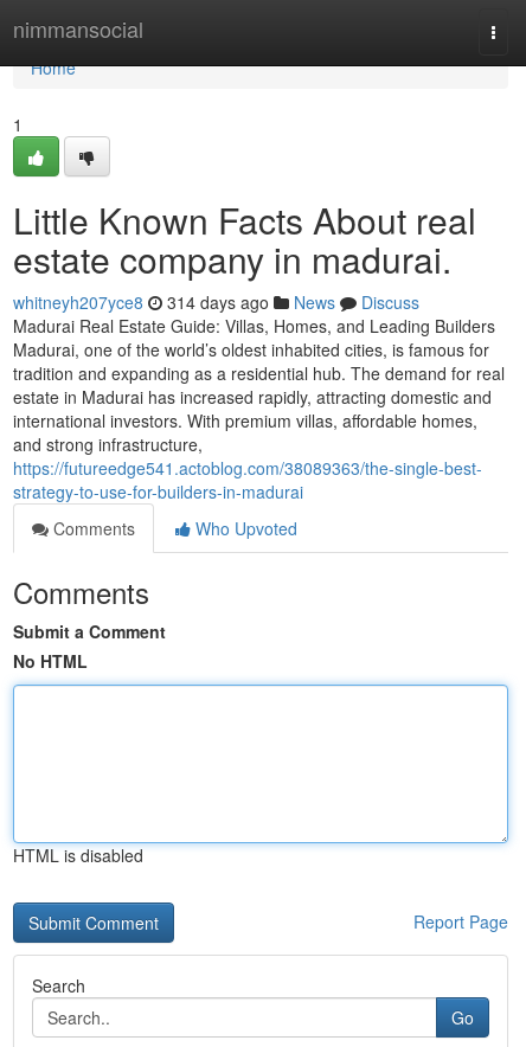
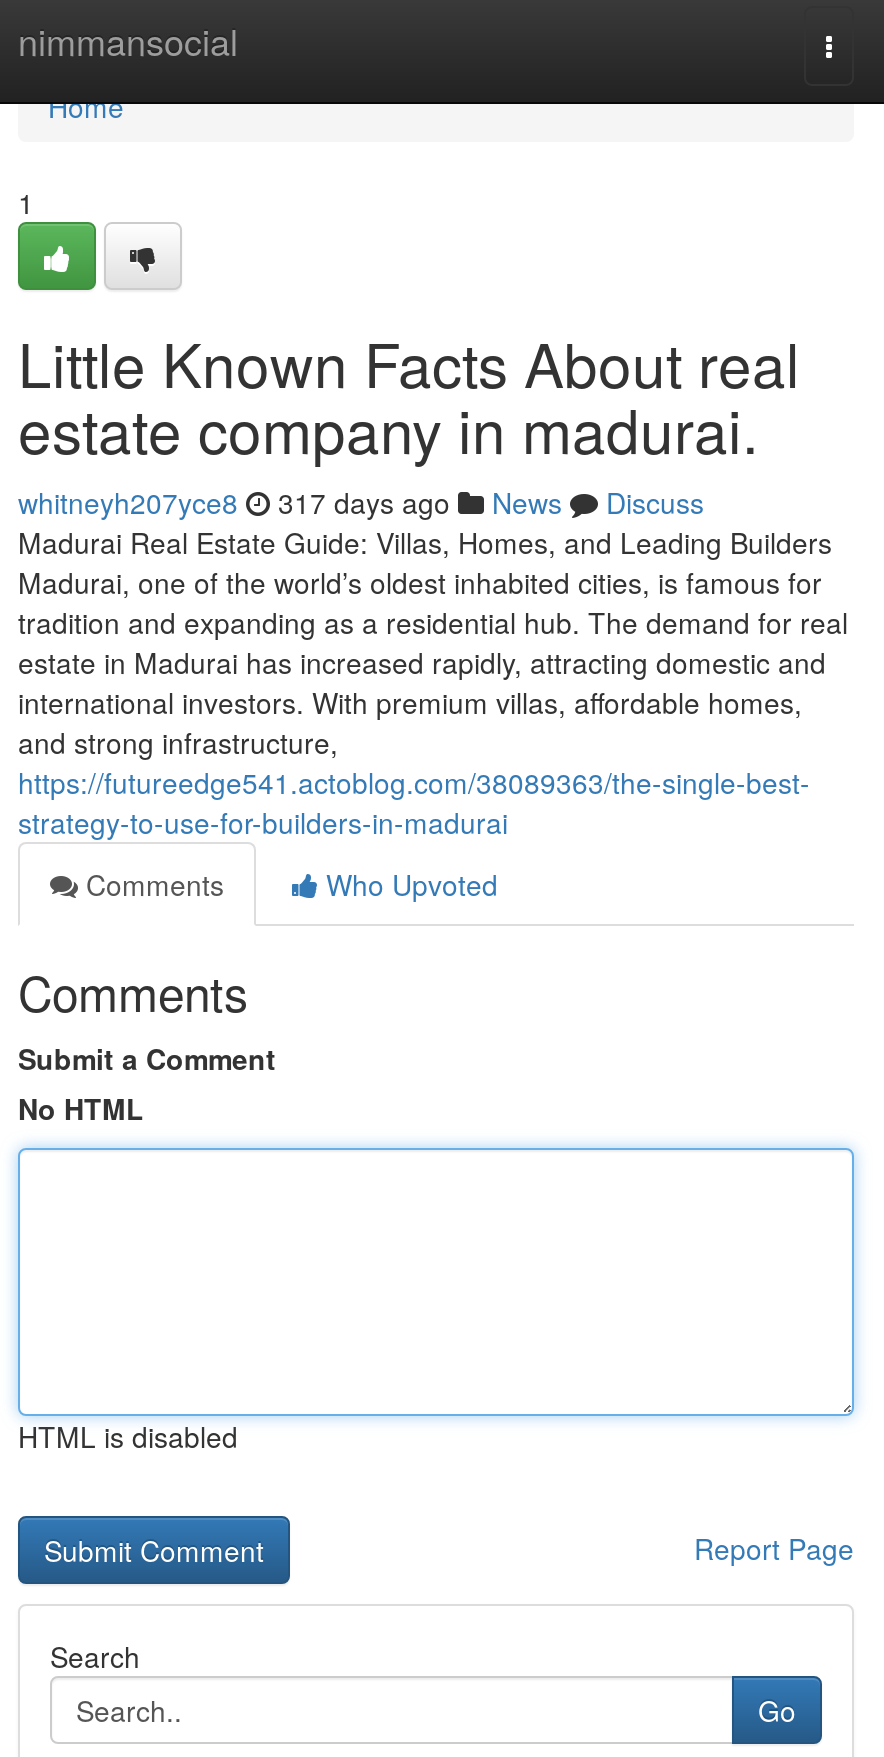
[13,290,419,314] whitneyh207yce8 314 days ago News Discuss -> [18,482,704,522] whitneyh207yce8 317 days ago News Discuss

